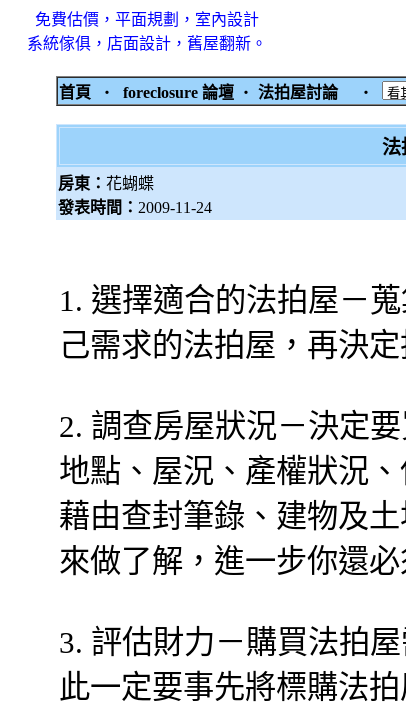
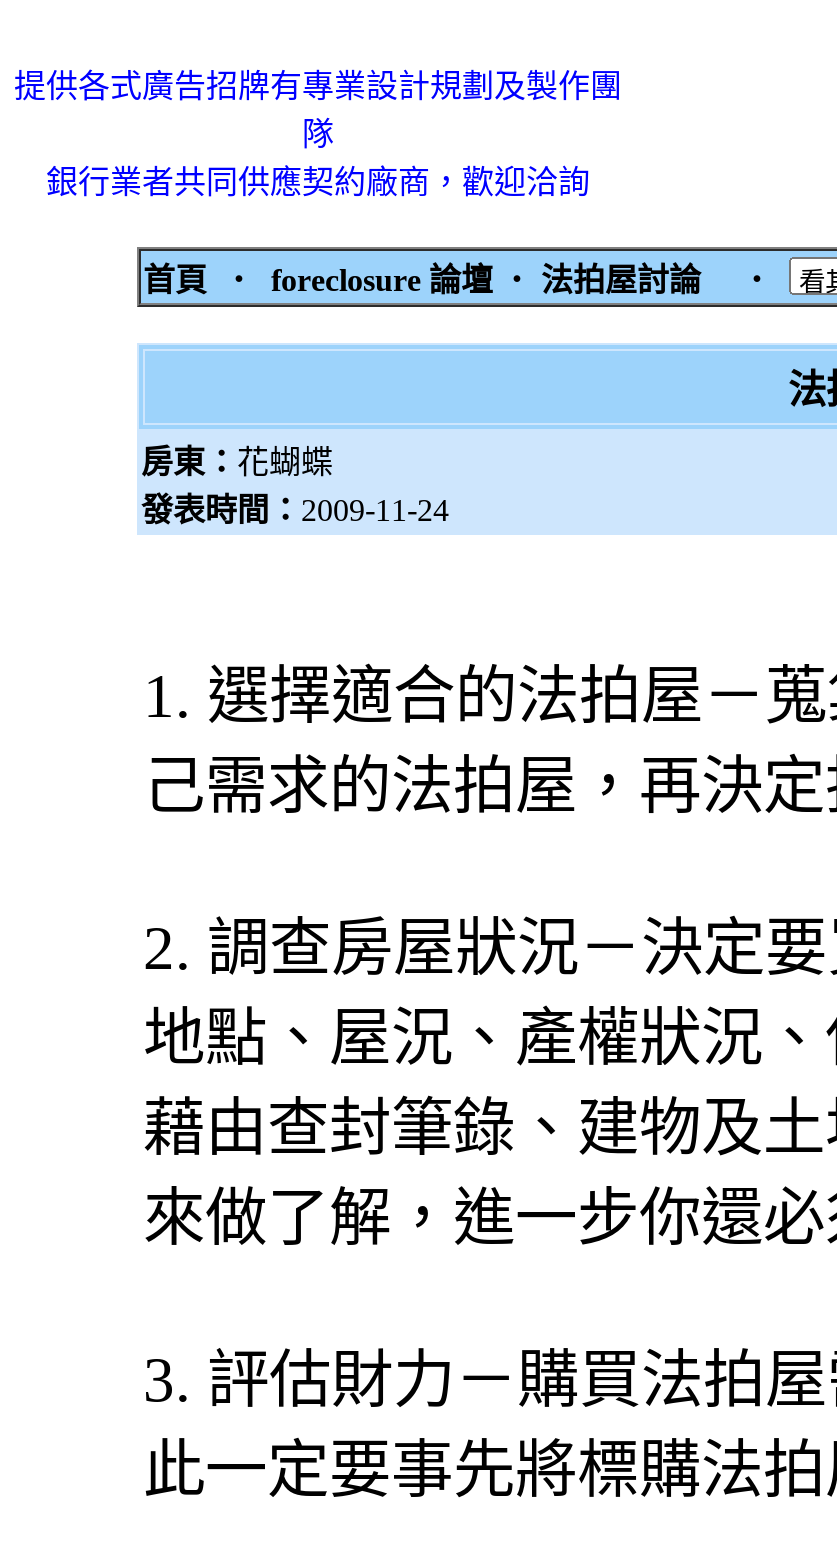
[26,11,266,52] 免費估價，平面規劃，室內設計 | 系統傢俱，店面設計，舊屋翻新。 -> [14,69,622,199] 提供各式廣告招牌有專業設計規劃及製作團 | 隊 | 銀行業者共同供應契約廠商，歡迎洽詢

